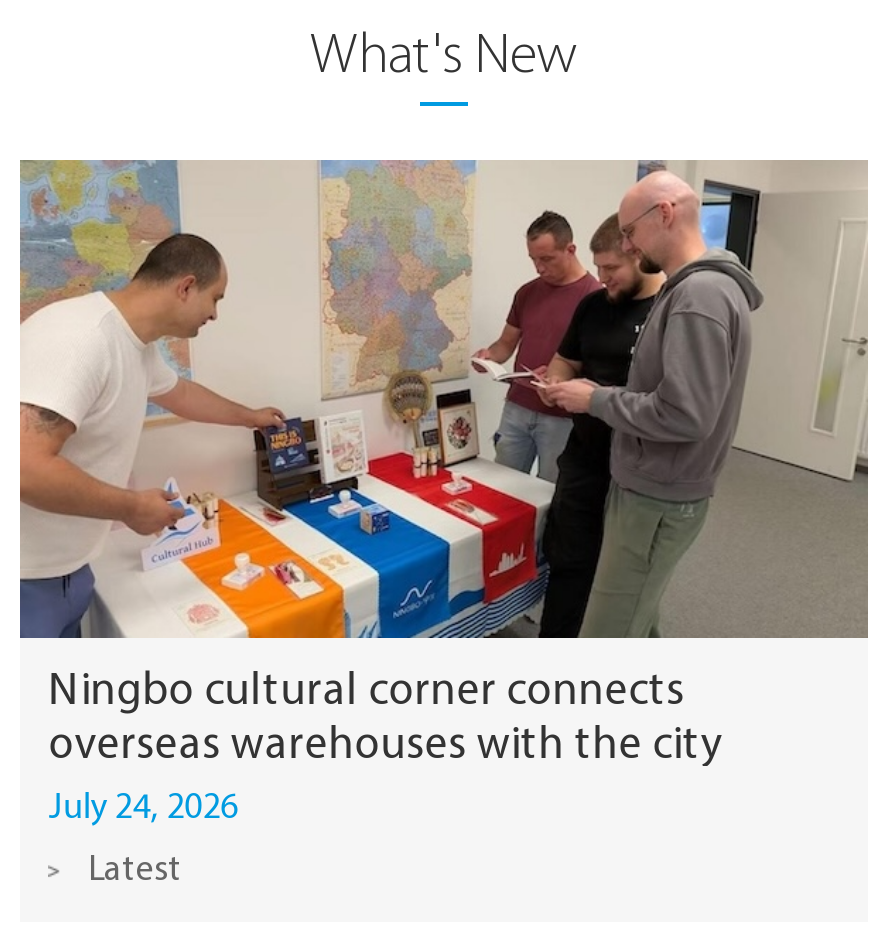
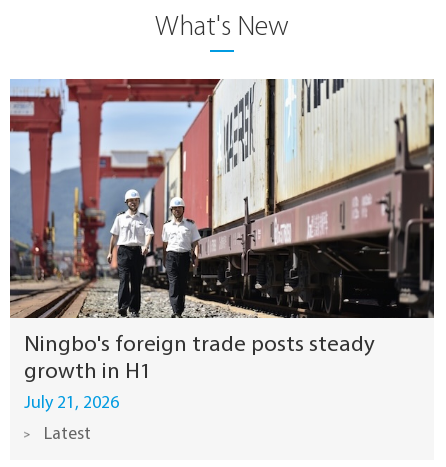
[18,158,870,770] [image] | Ningbo cultural corner connects | overseas warehouses with the city -> [9,78,435,384] [image] | Ningbo's foreign trade posts steady | growth in H1
[49,791,239,825] July 24, 2026 -> [24,395,119,412] July 21, 2026

